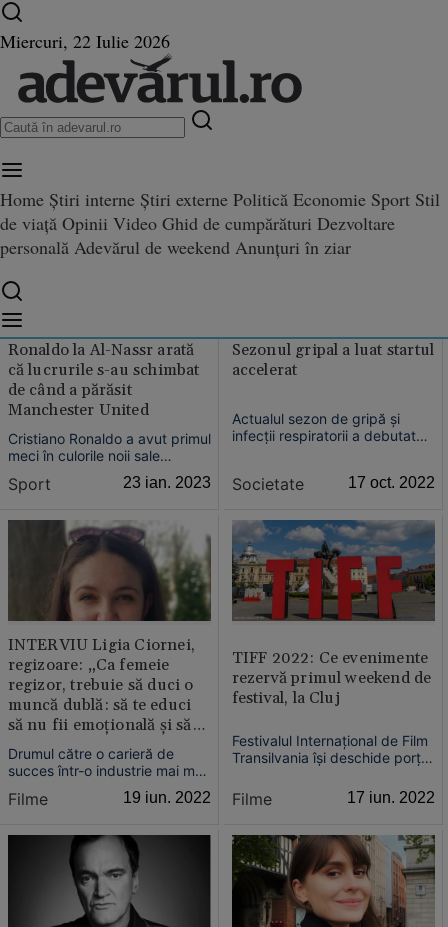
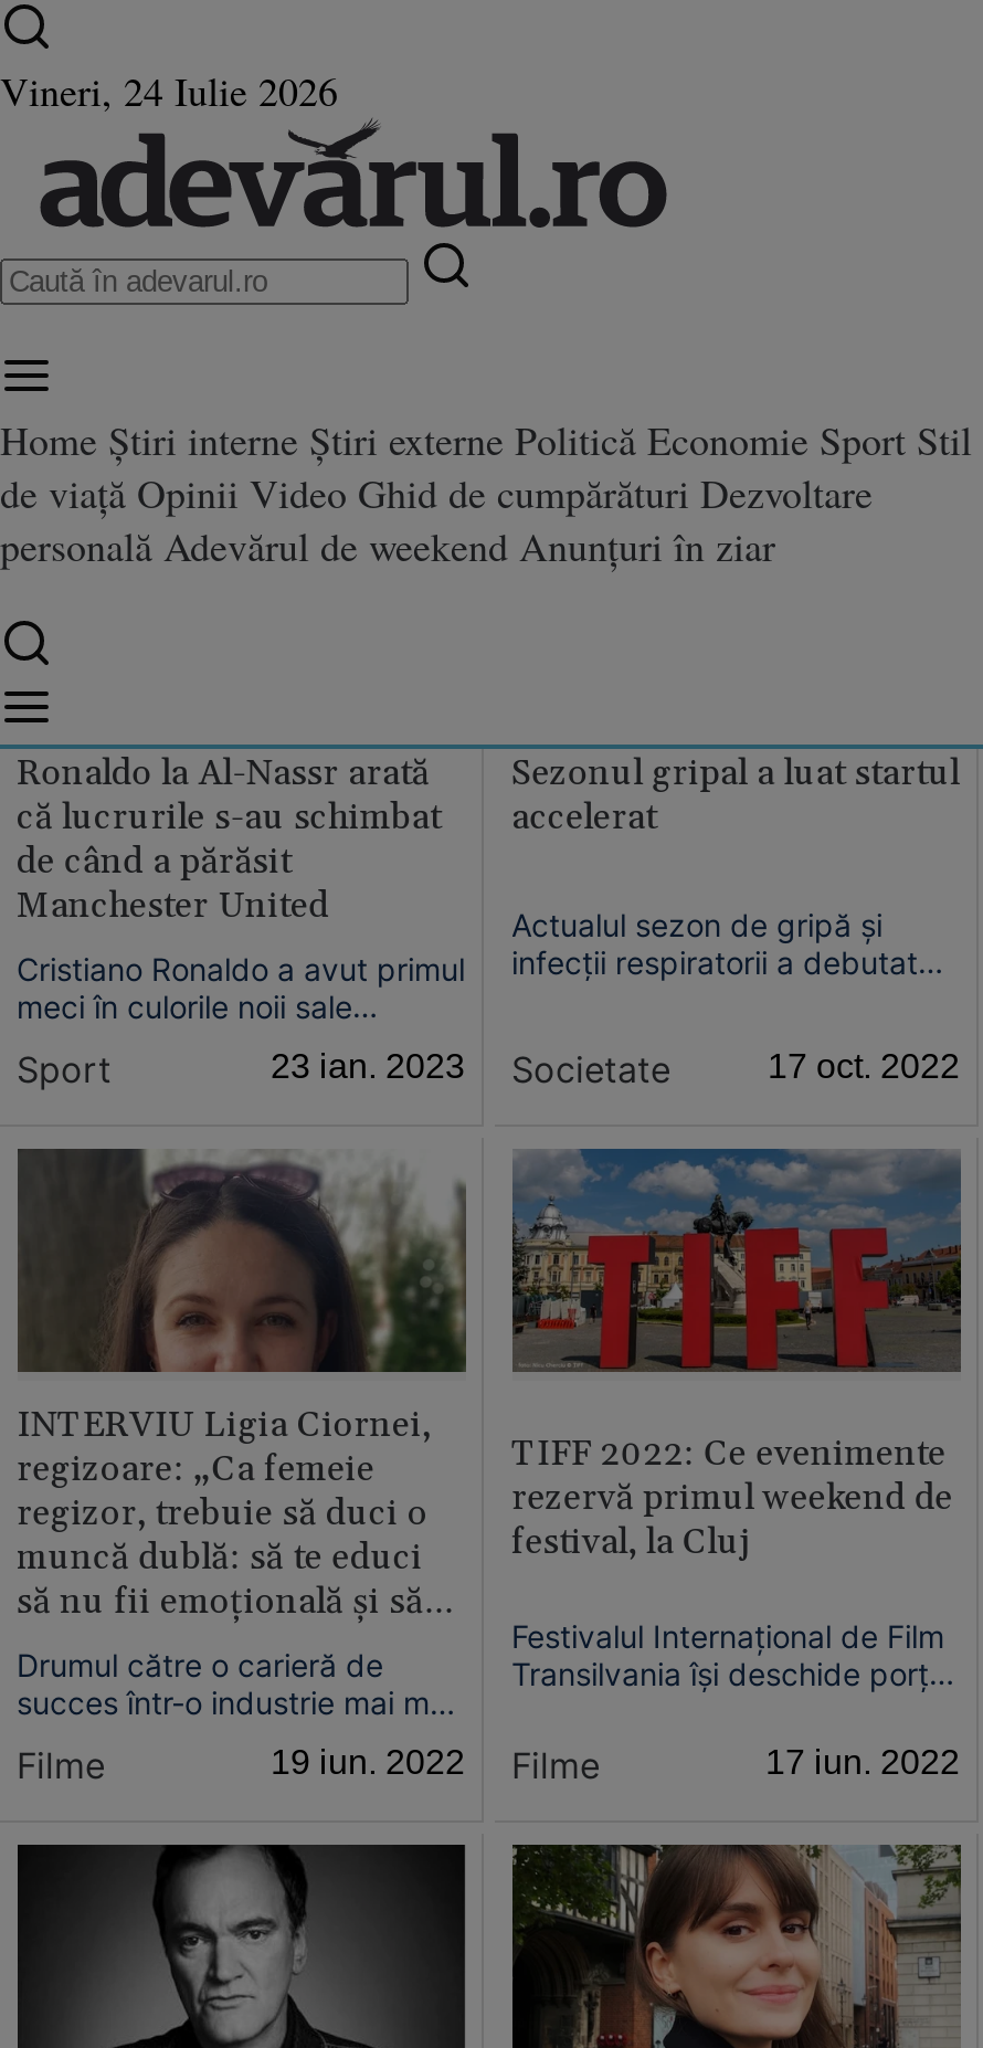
[0,29,170,53] Miercuri, 22 Iulie 2026 -> [0,64,338,117] Vineri, 24 Iulie 2026

